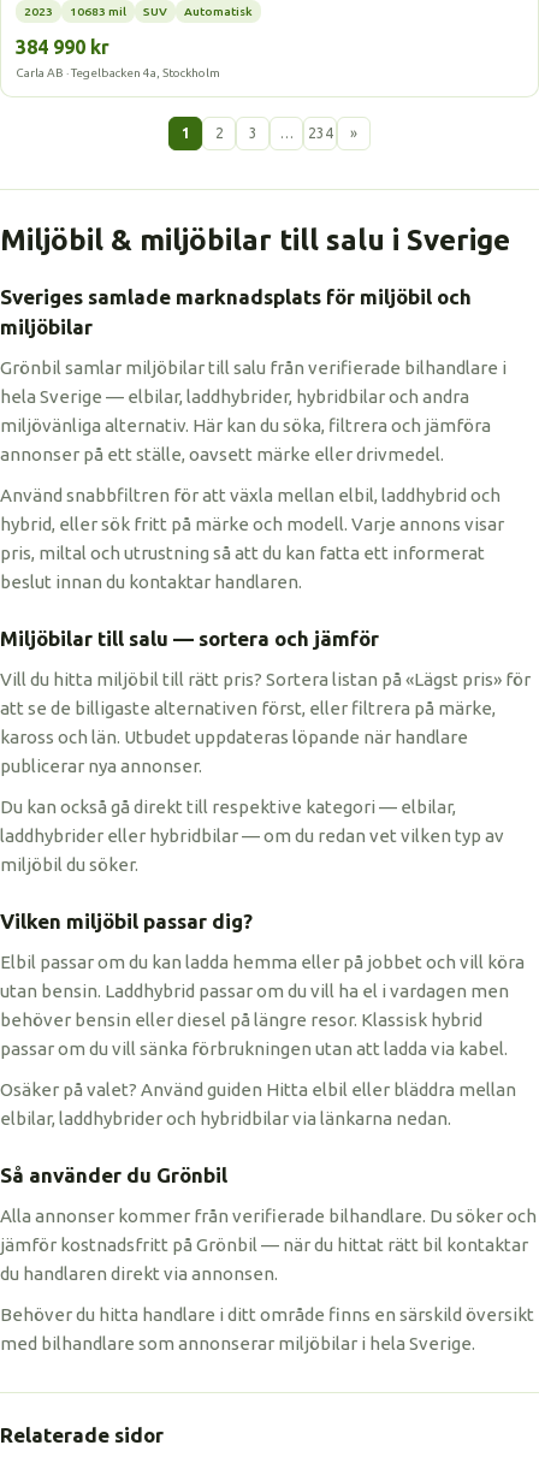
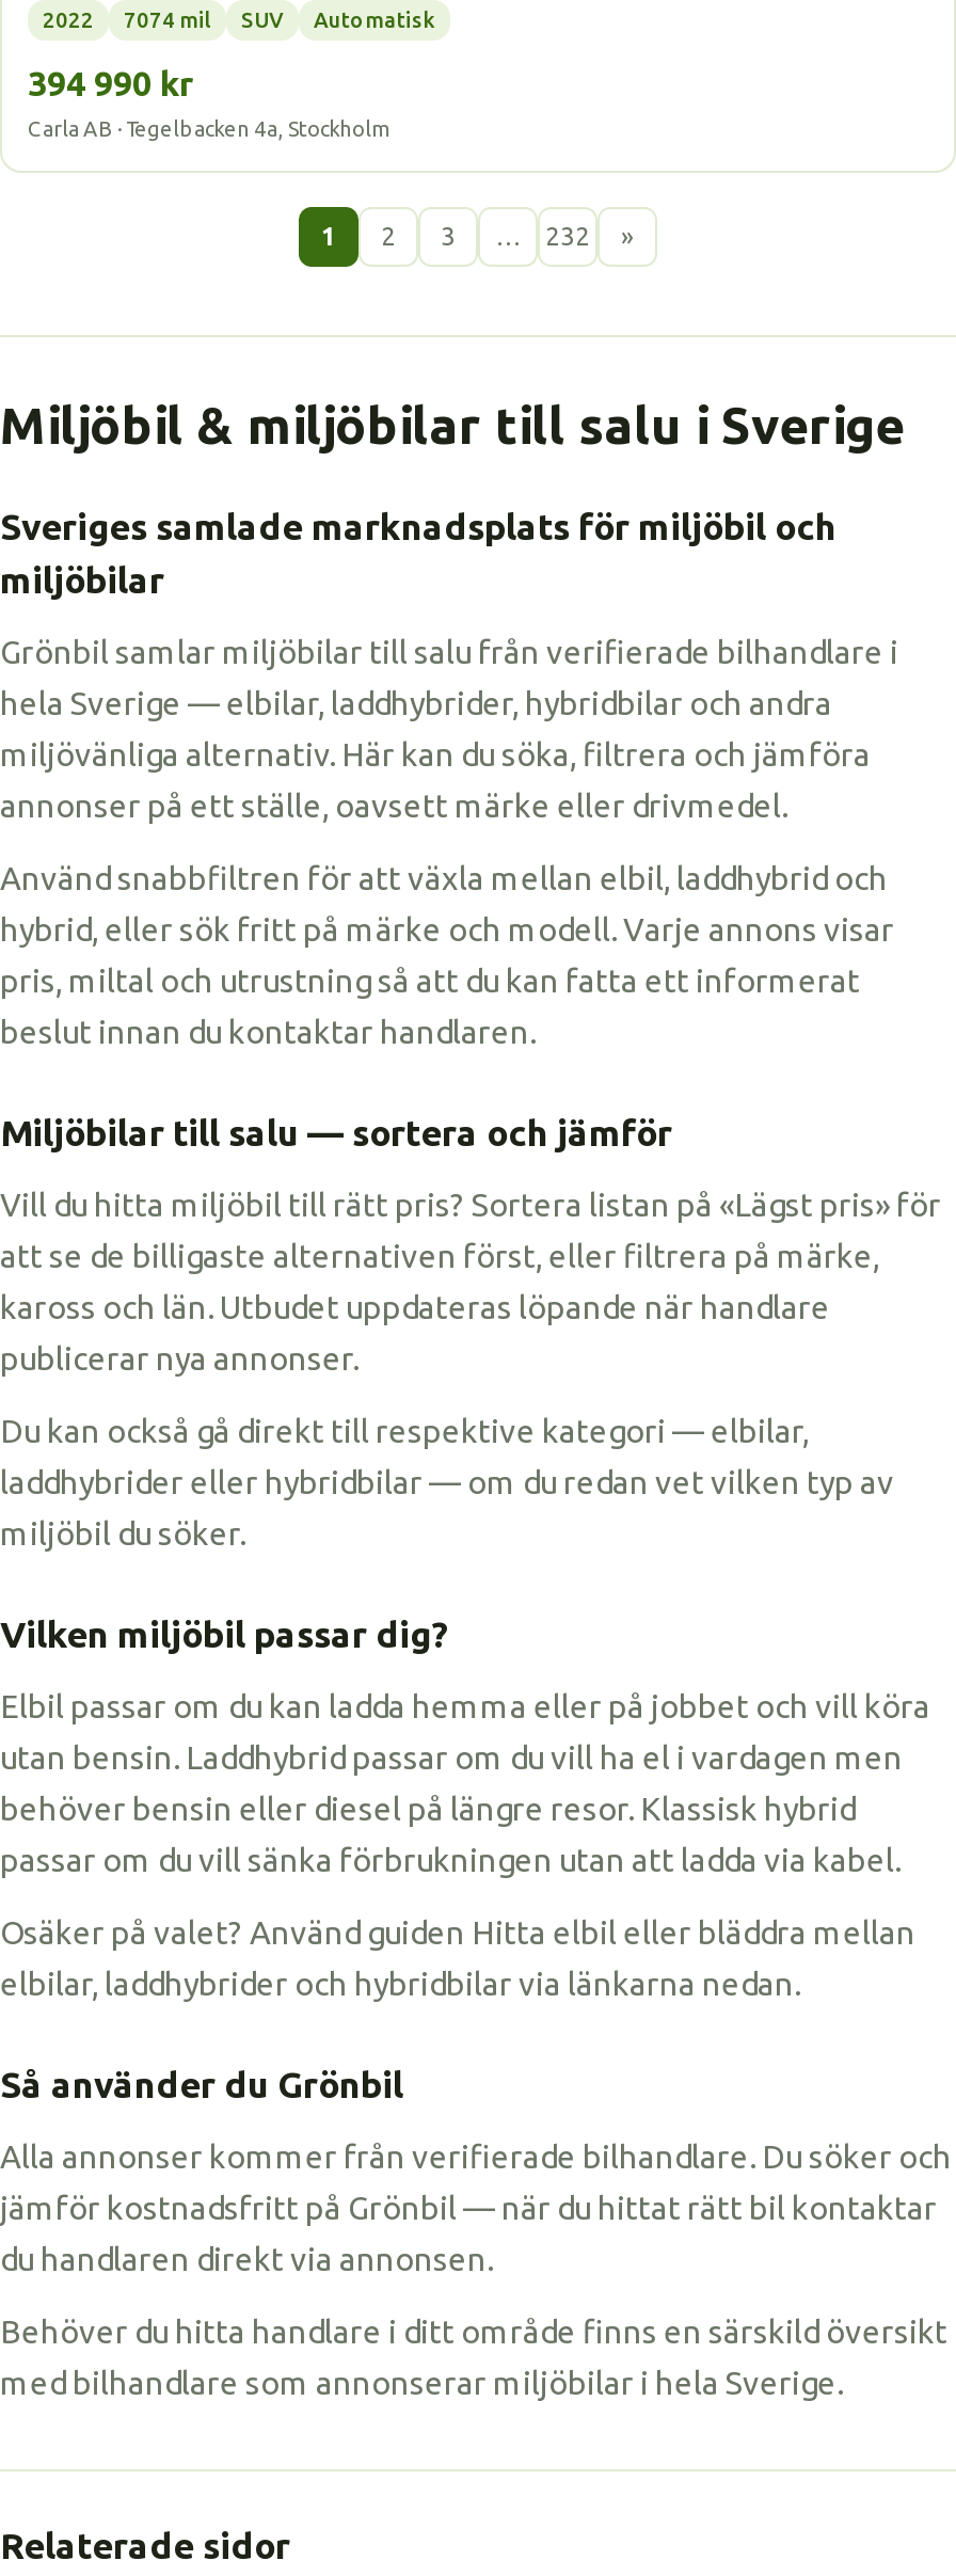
[24,5,126,18] 2023 | 10683 mil -> [43,9,211,32] 2022 | 7074 mil
[16,36,109,58] 384 990 kr -> [28,64,194,102] 394 990 kr
[307,125,333,141] 234 -> [545,222,590,250] 232

